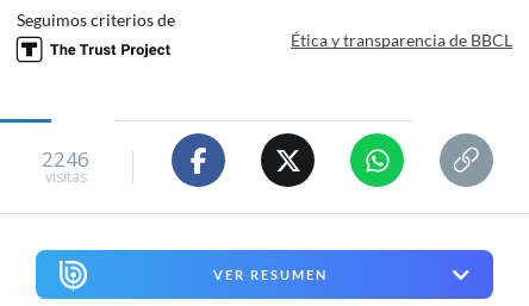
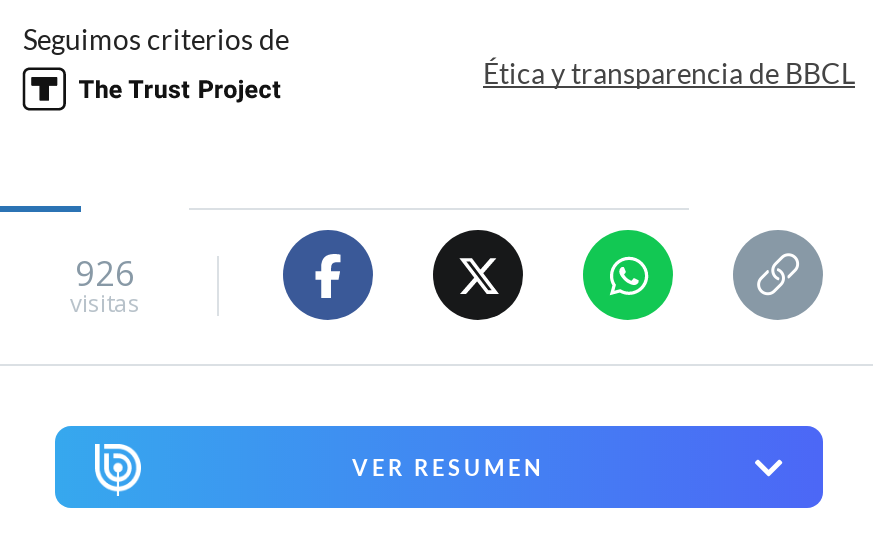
[42,145,89,173] 2246 -> [75,250,135,296] 926

